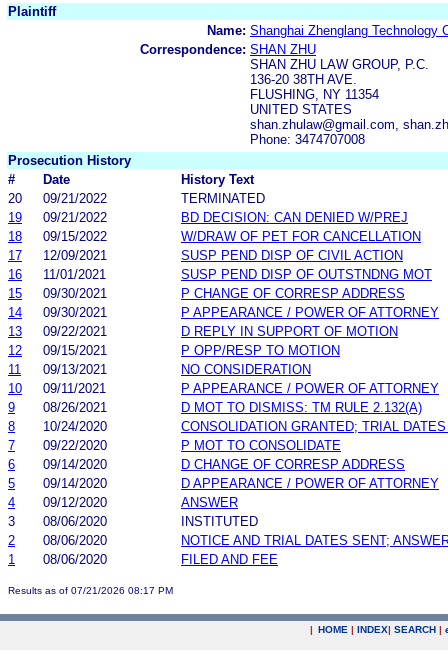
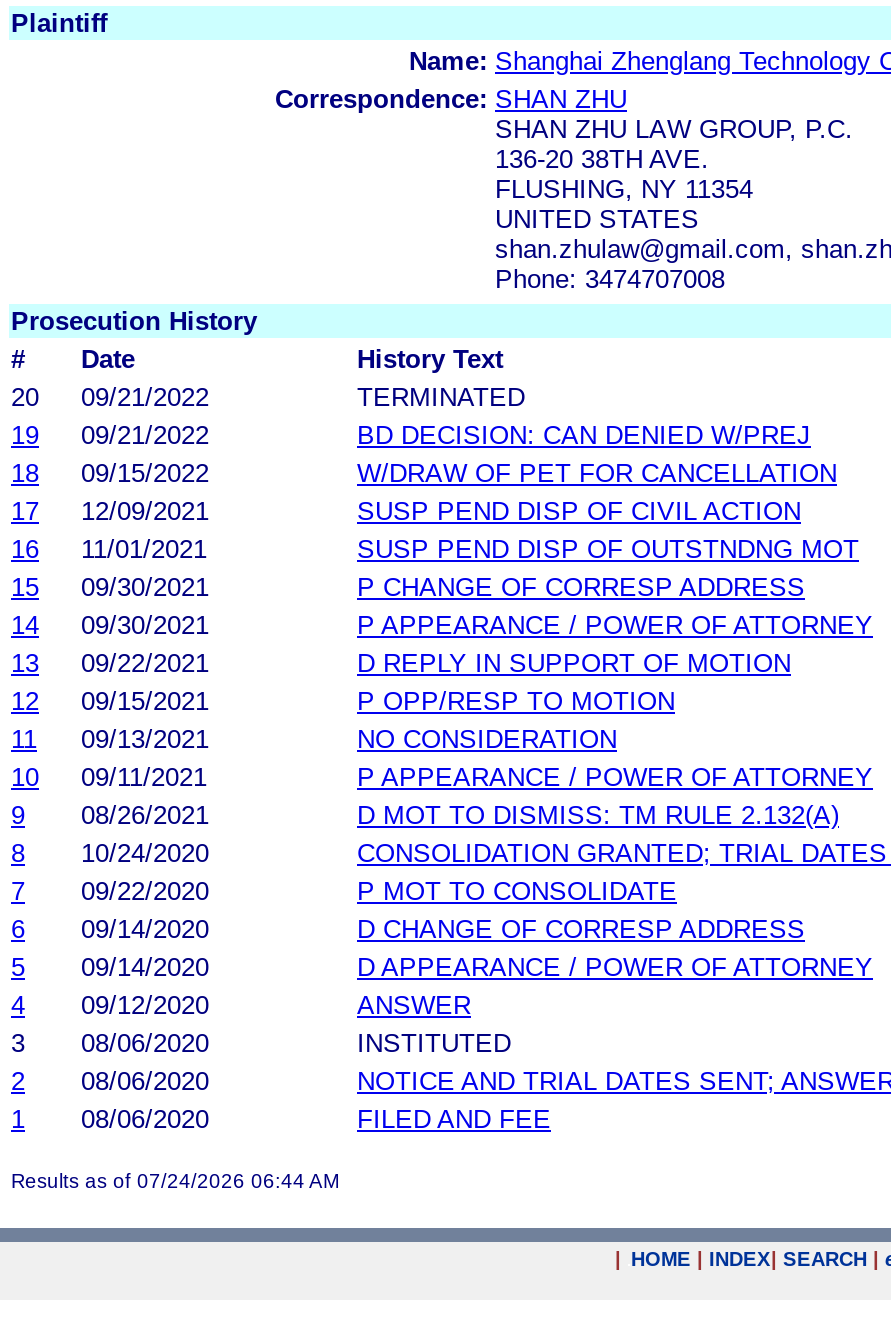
[8,585,173,596] Results as of 07/21/2026 08:17 PM -> [11,1170,339,1192] Results as of 07/24/2026 06:44 AM

